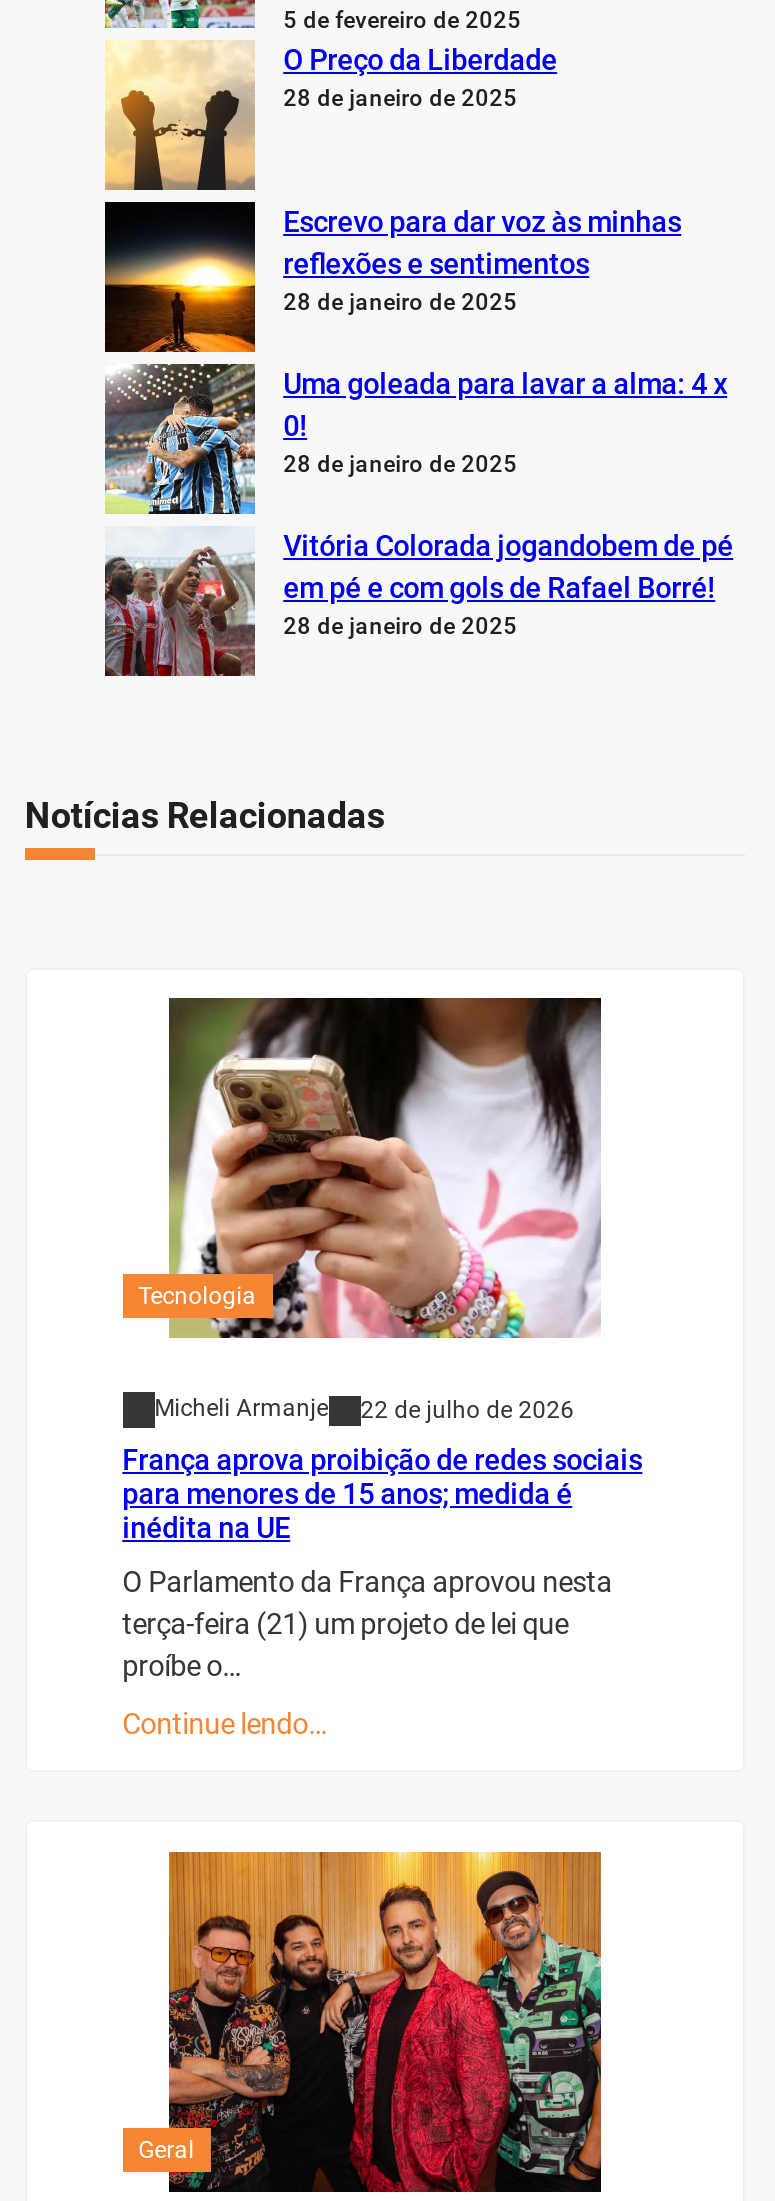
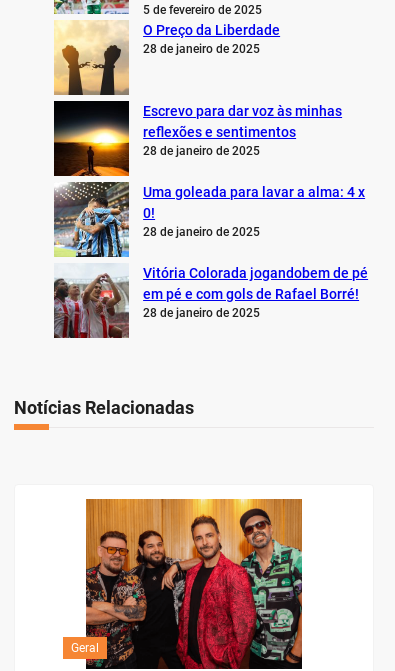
[138,996,603,1340] [image] | Tecnologia -> none
[122,1395,642,1740] Micheli Armanje | 22 de julho de 2026 | França aprova proibição de redes sociais | para menores de 15 anos; medida é | inédita na UE | O Parlamento da França aprovou nesta | terça-feira (21) um projeto de lei que | proíbe o… | Continue lendo… -> none

